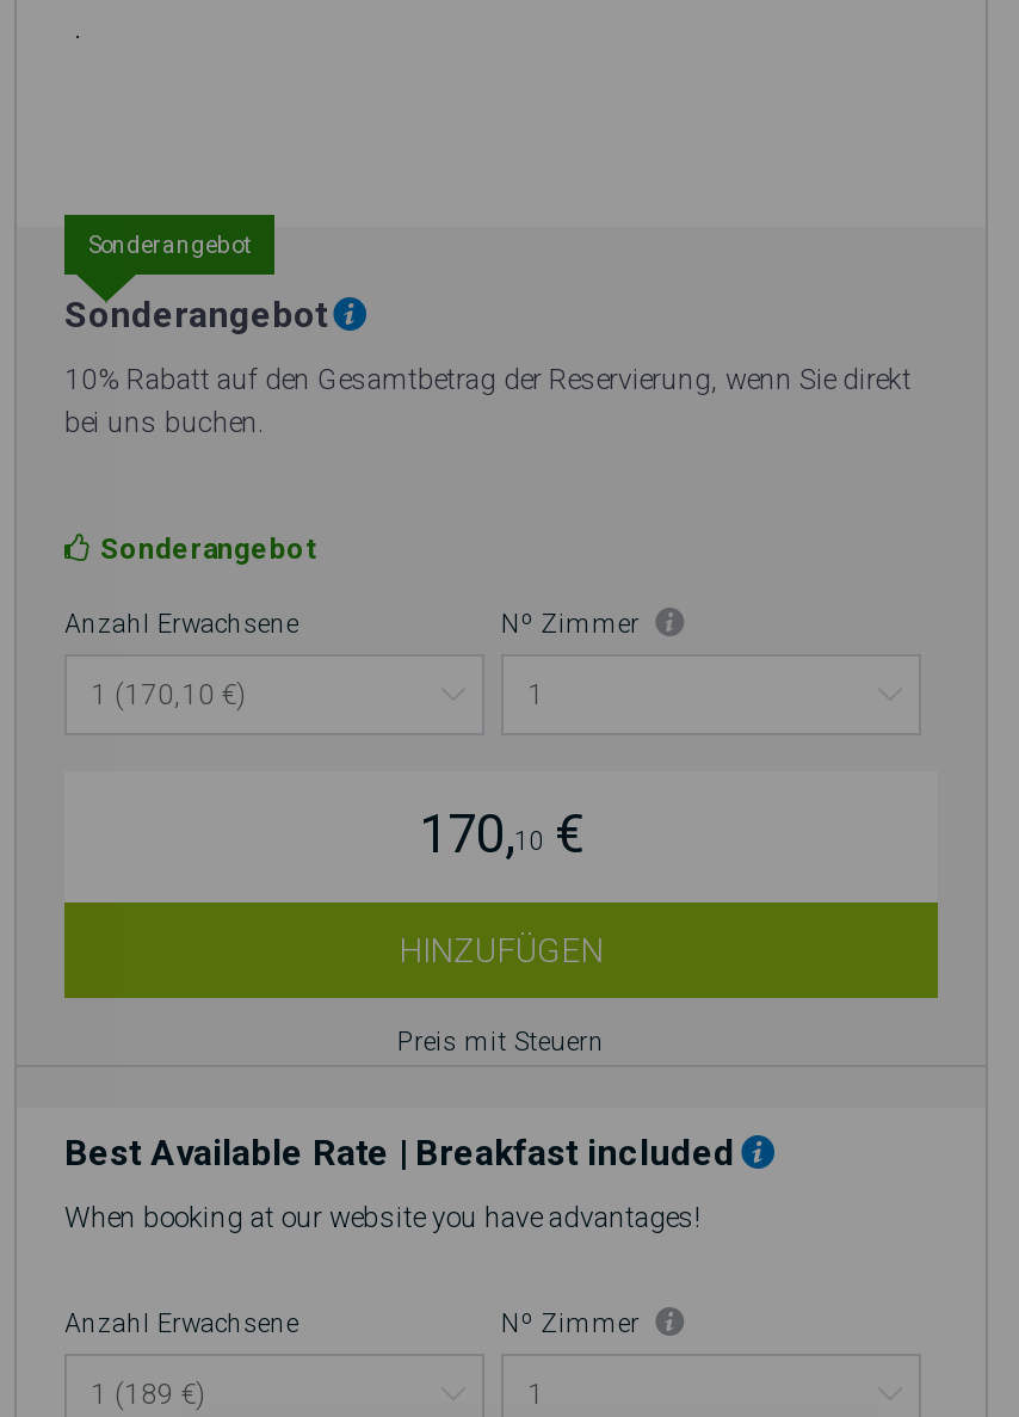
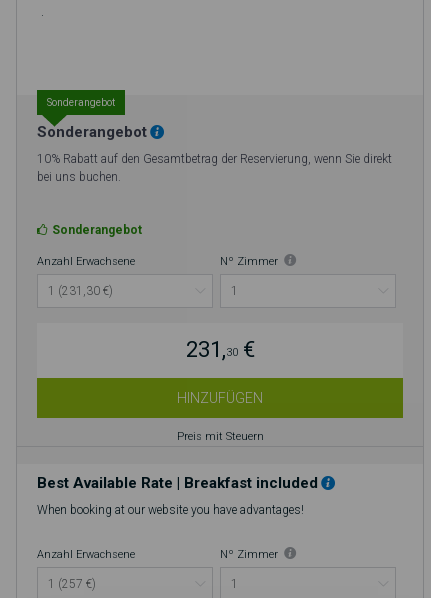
[419,805,583,865] 170,10 € -> [185,337,254,362] 231,30 €

